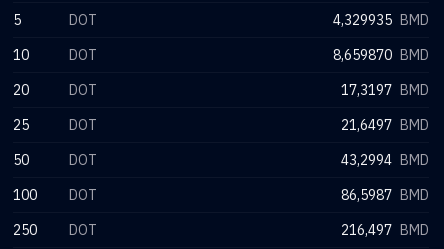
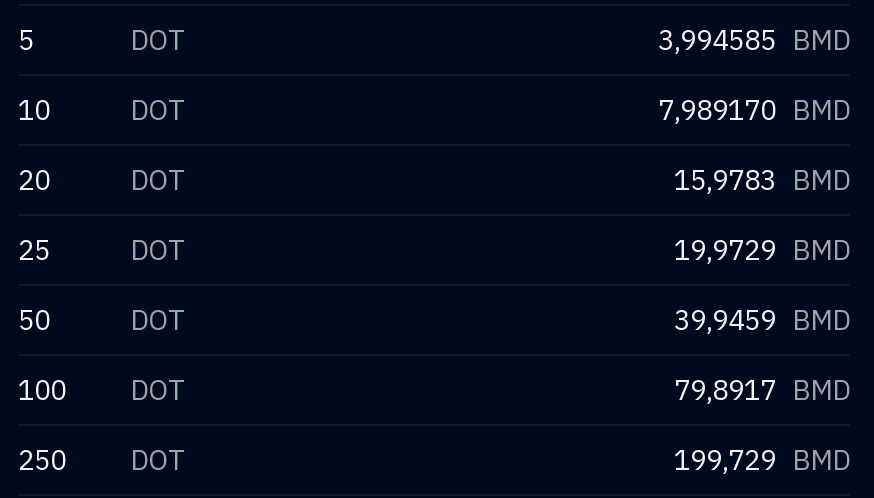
[333,11,429,29] 4,329935 BMD -> [658,22,850,58] 3,994585 BMD
[333,46,429,64] 8,659870 BMD -> [658,92,850,128] 7,989170 BMD
[341,81,429,99] 17,3197 BMD -> [674,162,850,198] 15,9783 BMD
[341,116,429,134] 21,6497 BMD -> [674,232,850,268] 19,9729 BMD
[341,151,429,169] 43,2994 BMD -> [674,302,850,338] 39,9459 BMD
[341,186,429,204] 86,5987 BMD -> [674,372,850,408] 79,8917 BMD
[341,221,429,239] 216,497 BMD -> [674,442,850,478] 199,729 BMD

